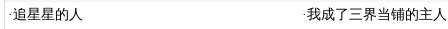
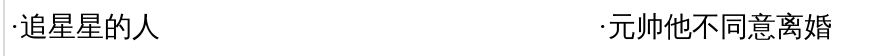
[301,7,446,22] ·我成了三界当铺的主人 -> [598,12,832,42] ·元帅他不同意离婚

